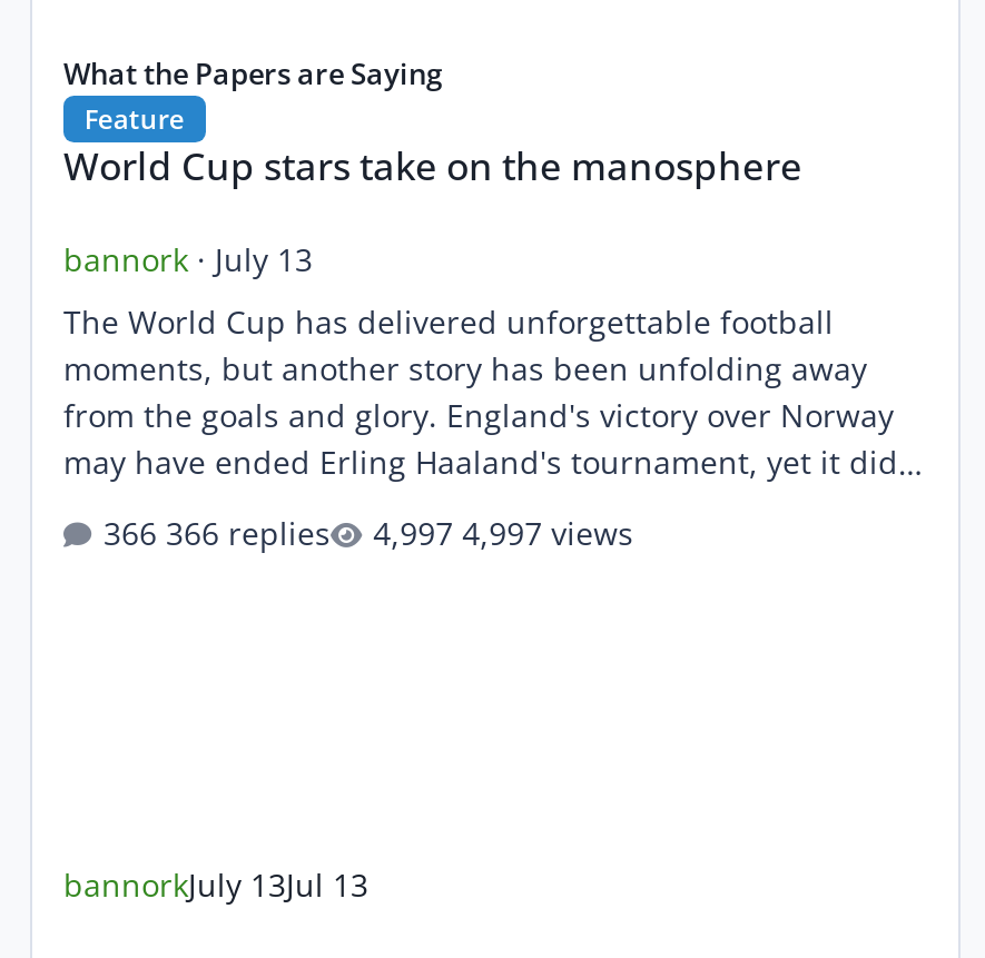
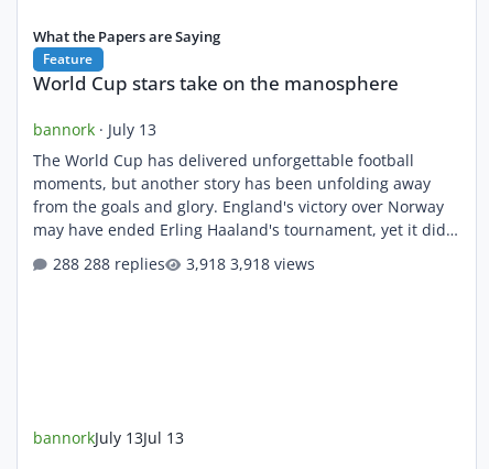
[166,512,331,554] 366 replies -> [84,253,165,274] 288 replies
[462,512,634,554] 4,997 views -> [230,253,315,274] 3,918 views

